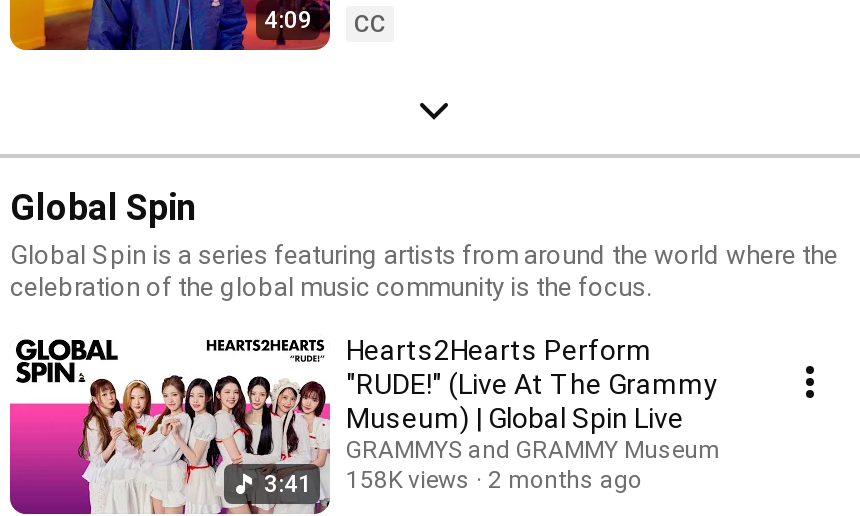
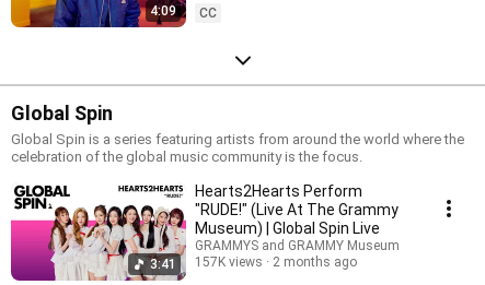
[264,465,642,497] 3:41 158K views 2 months ago -> [150,254,357,271] 3:41 157K views 2 months ago

